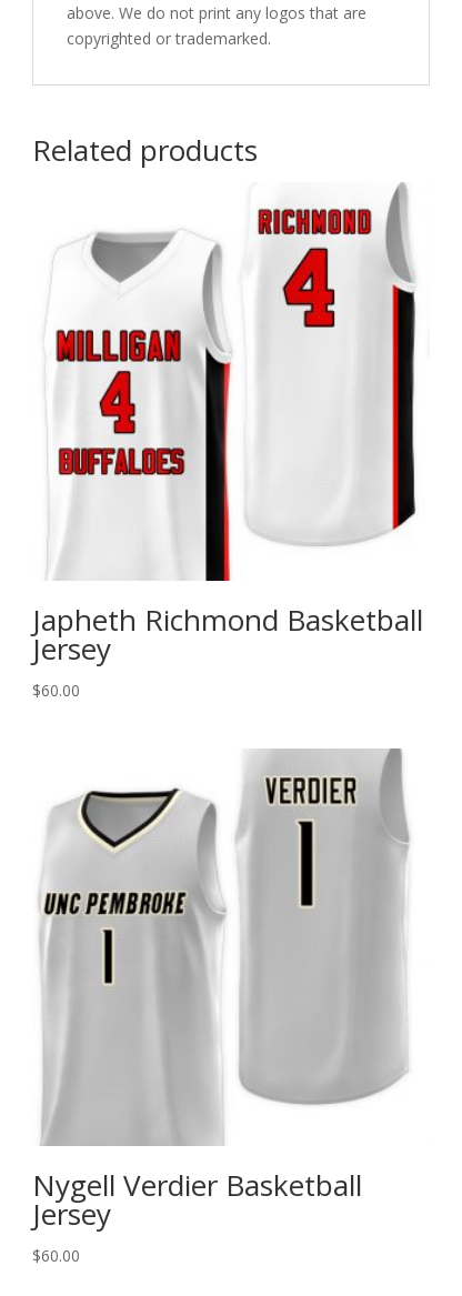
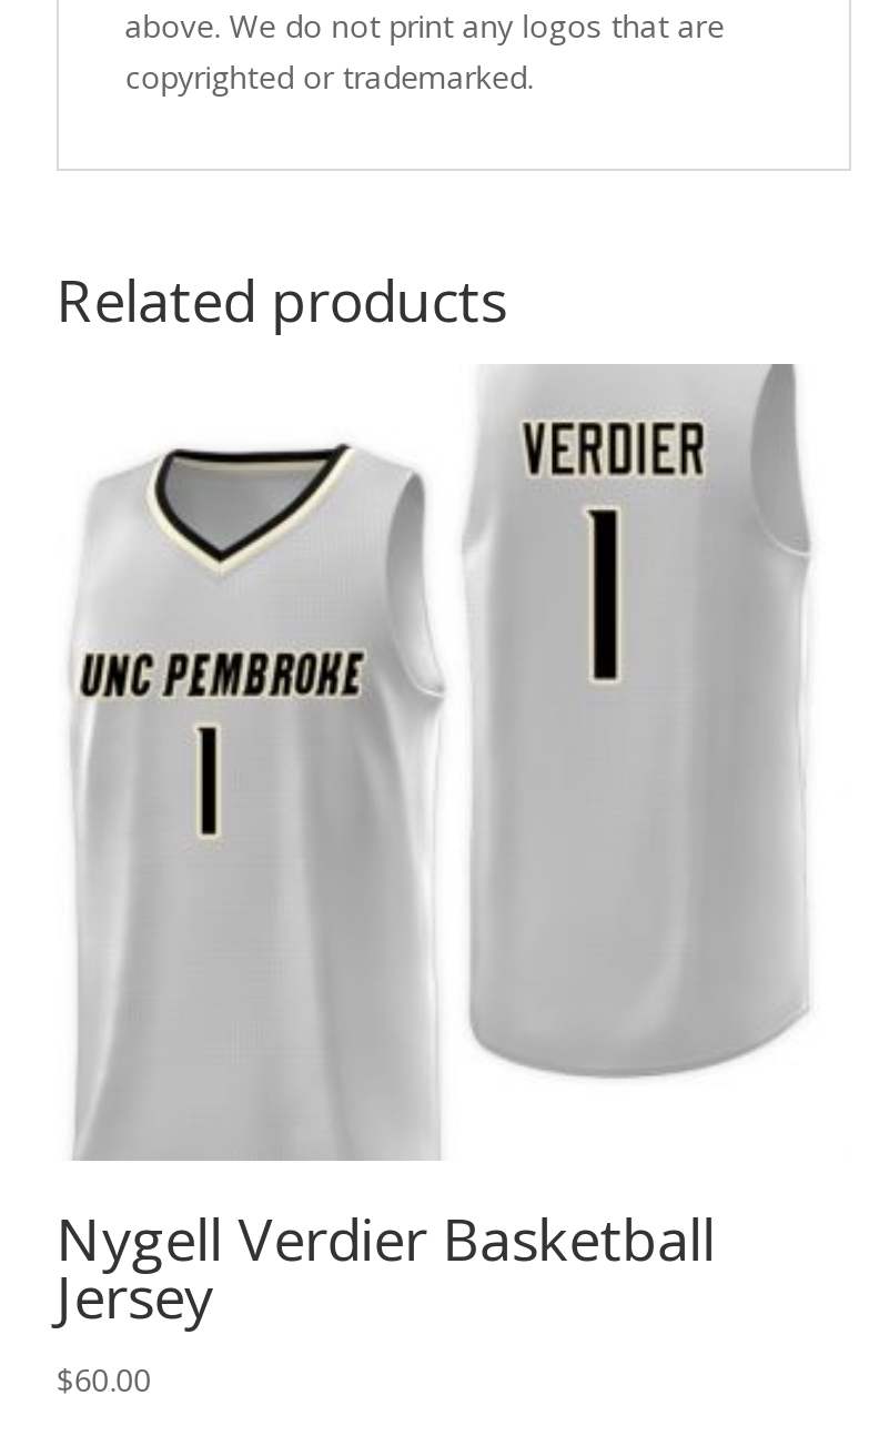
[245,184,416,546] [image] -> none
[32,231,423,701] [image] | Japheth Richmond Basketball | Jersey | $60.00 -> none

